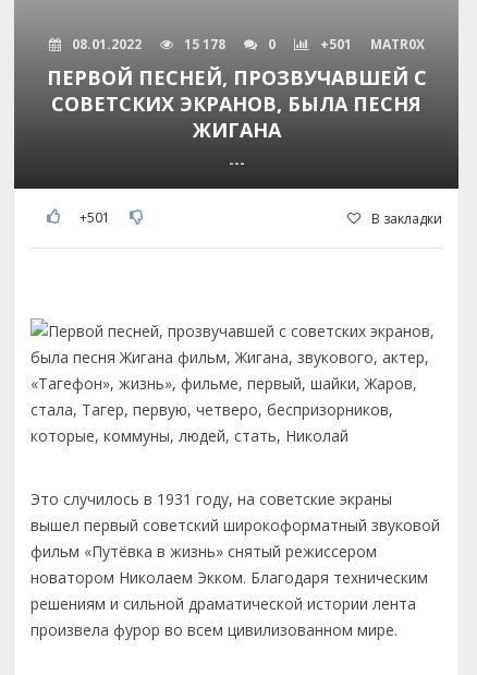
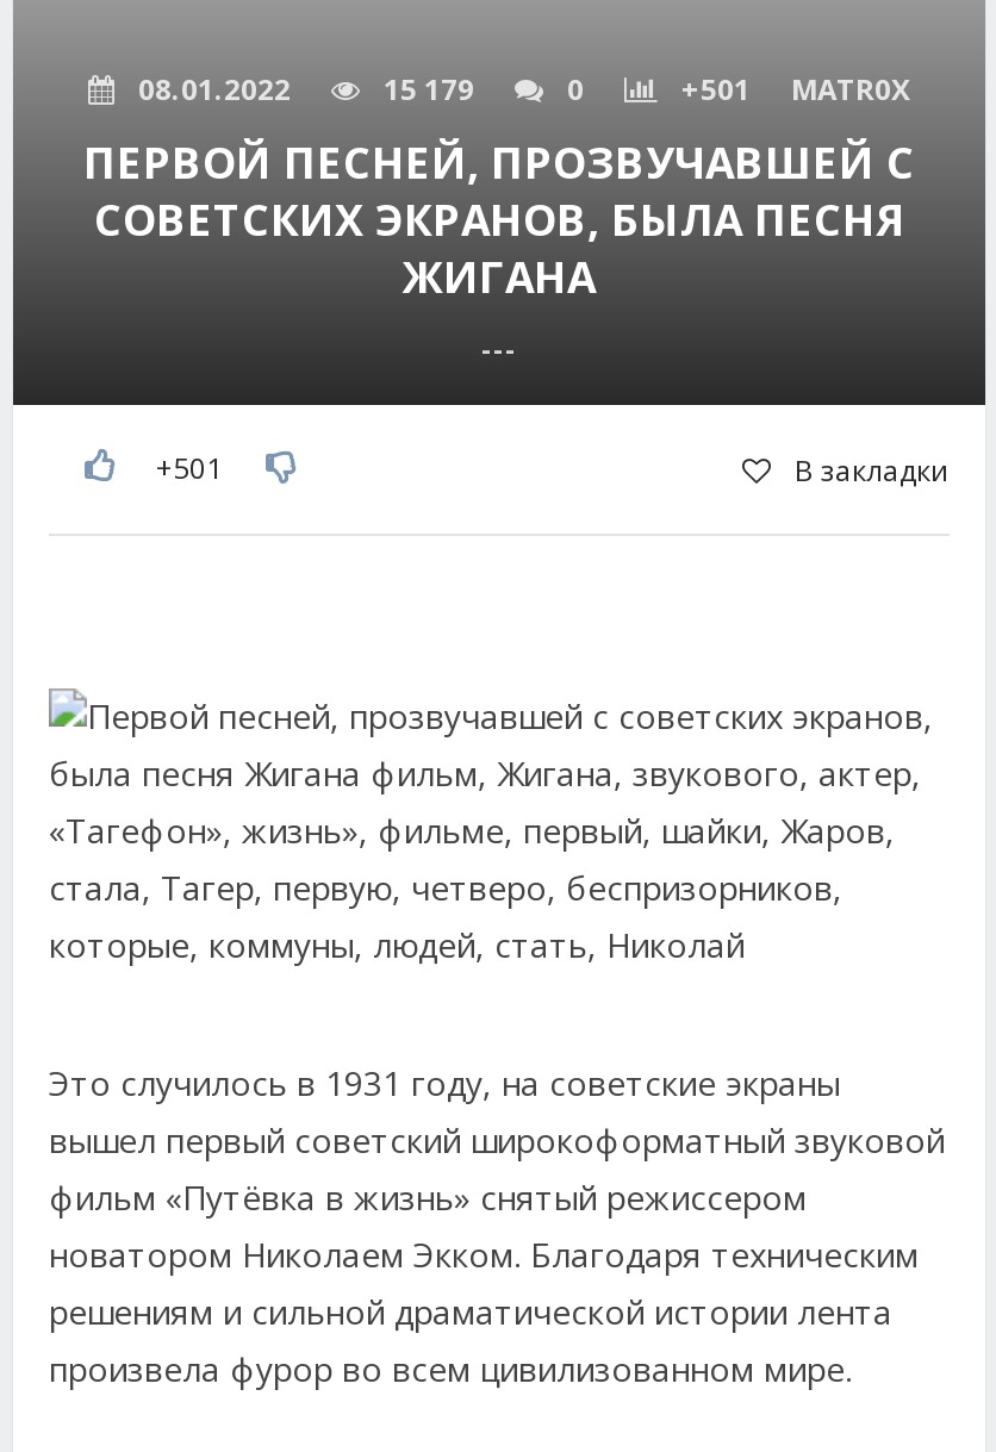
[184,35,225,53] 15 178 -> [384,69,474,110] 15 179

